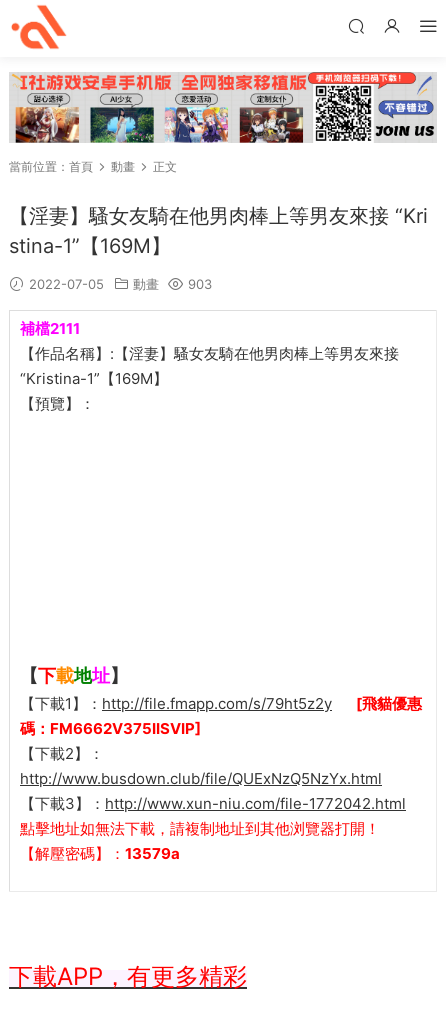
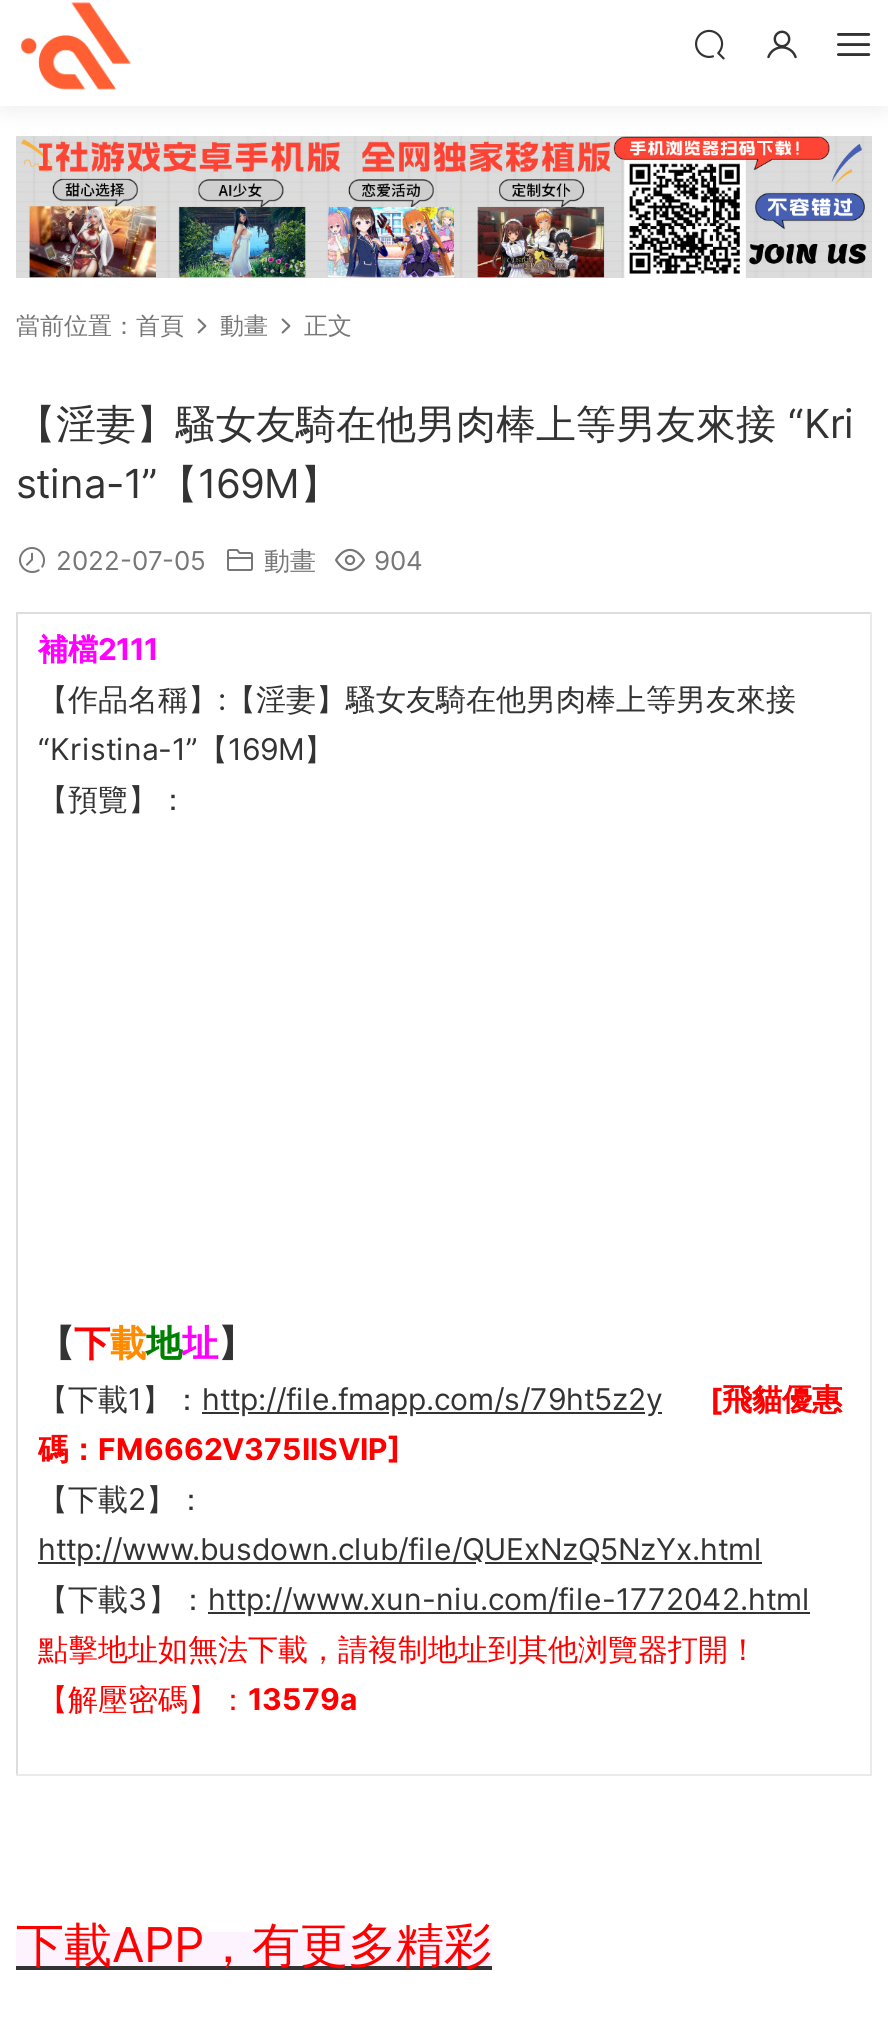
[25,276,212,292] 2022-07-05 動畫 903 -> [48,545,422,577] 2022-07-05 動畫 904

